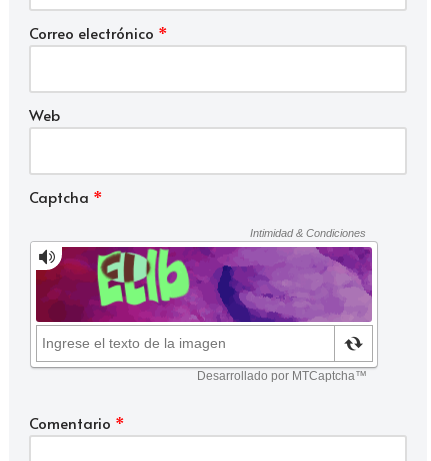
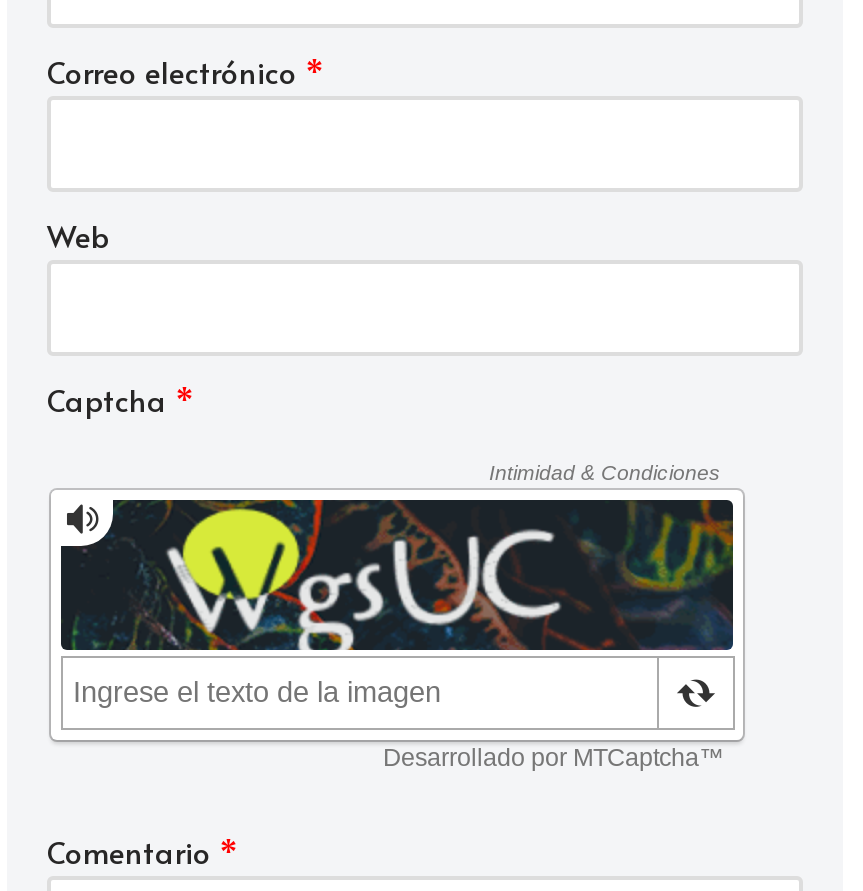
[35,246,373,323] [image] -> [59,498,735,652] [image]

